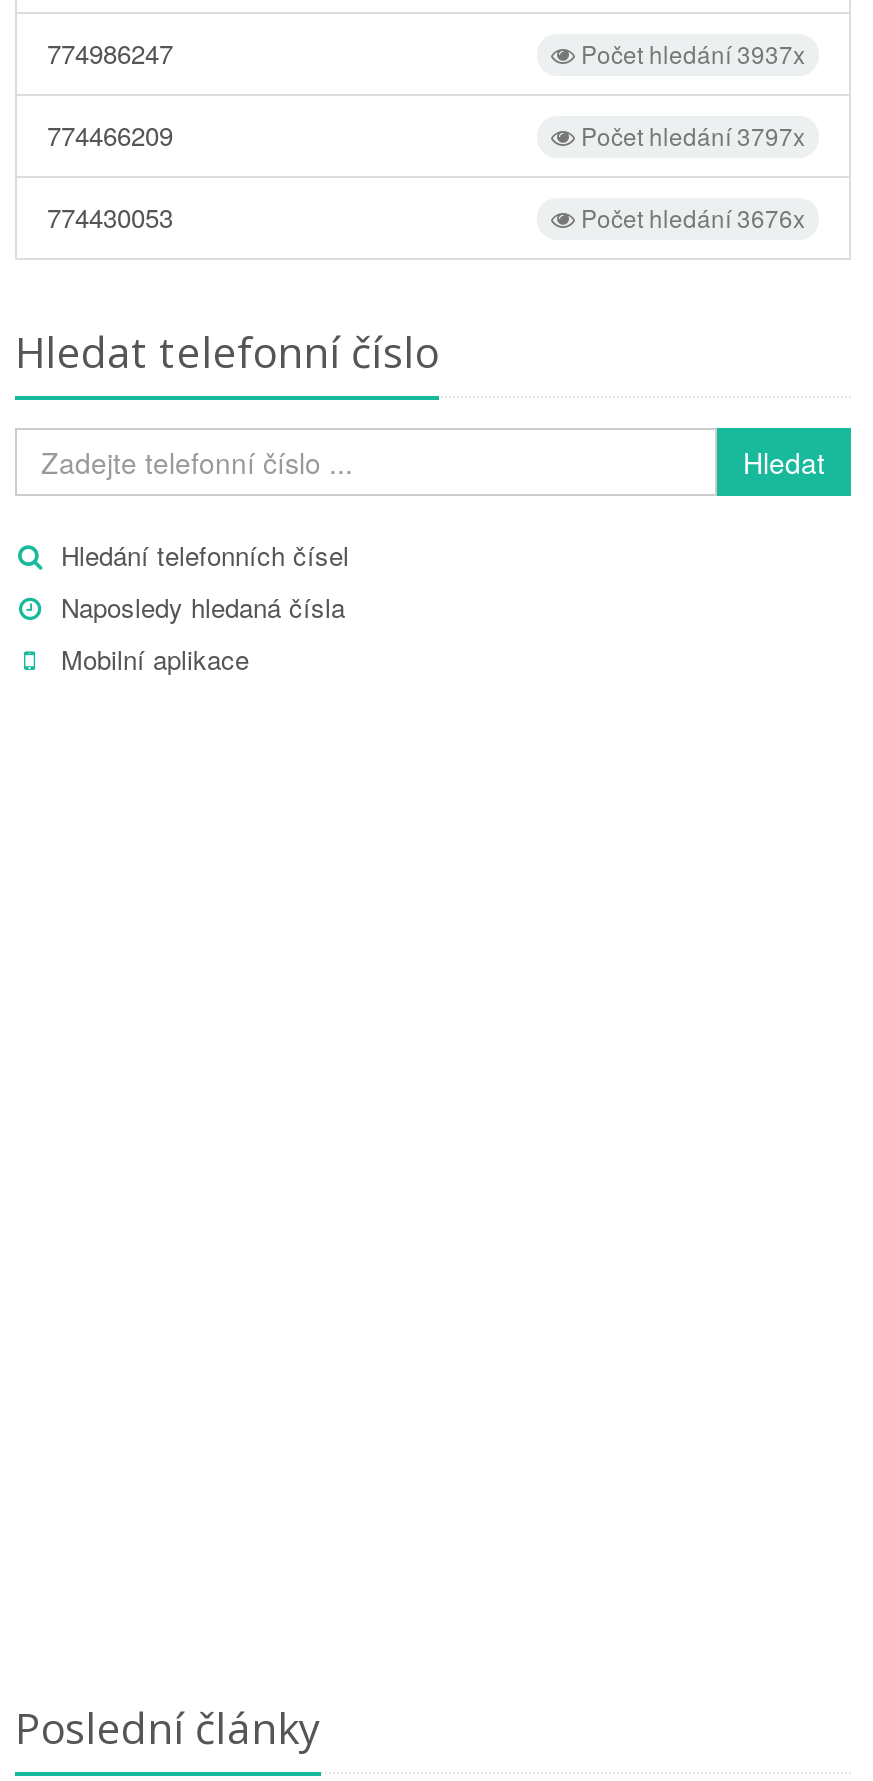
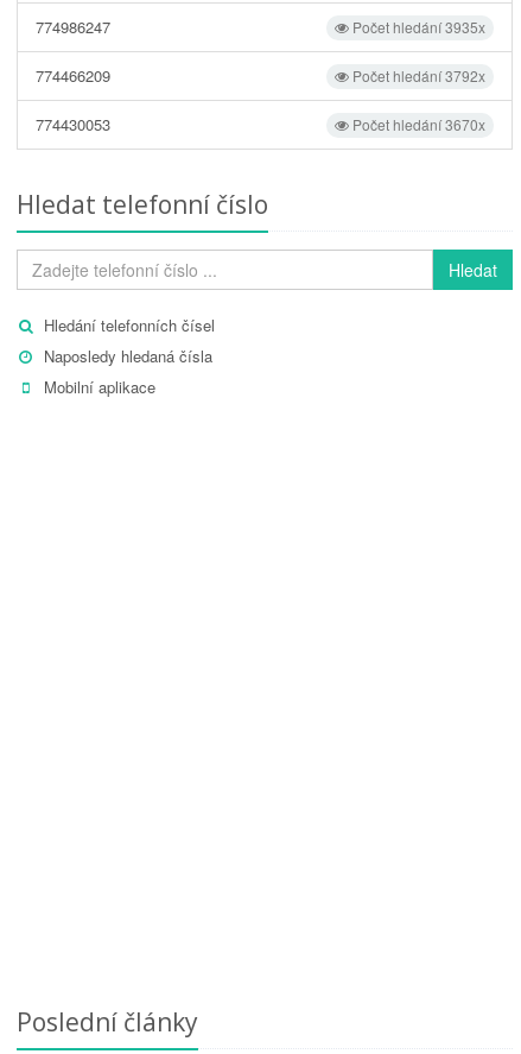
[575,35,805,69] Počet hledání 3937x -> [349,16,485,36] Počet hledání 3935x
[575,117,805,151] Počet hledání 3797x -> [349,65,485,85] Počet hledání 3792x
[575,199,805,233] Počet hledání 3676x -> [349,114,485,134] Počet hledání 3670x

